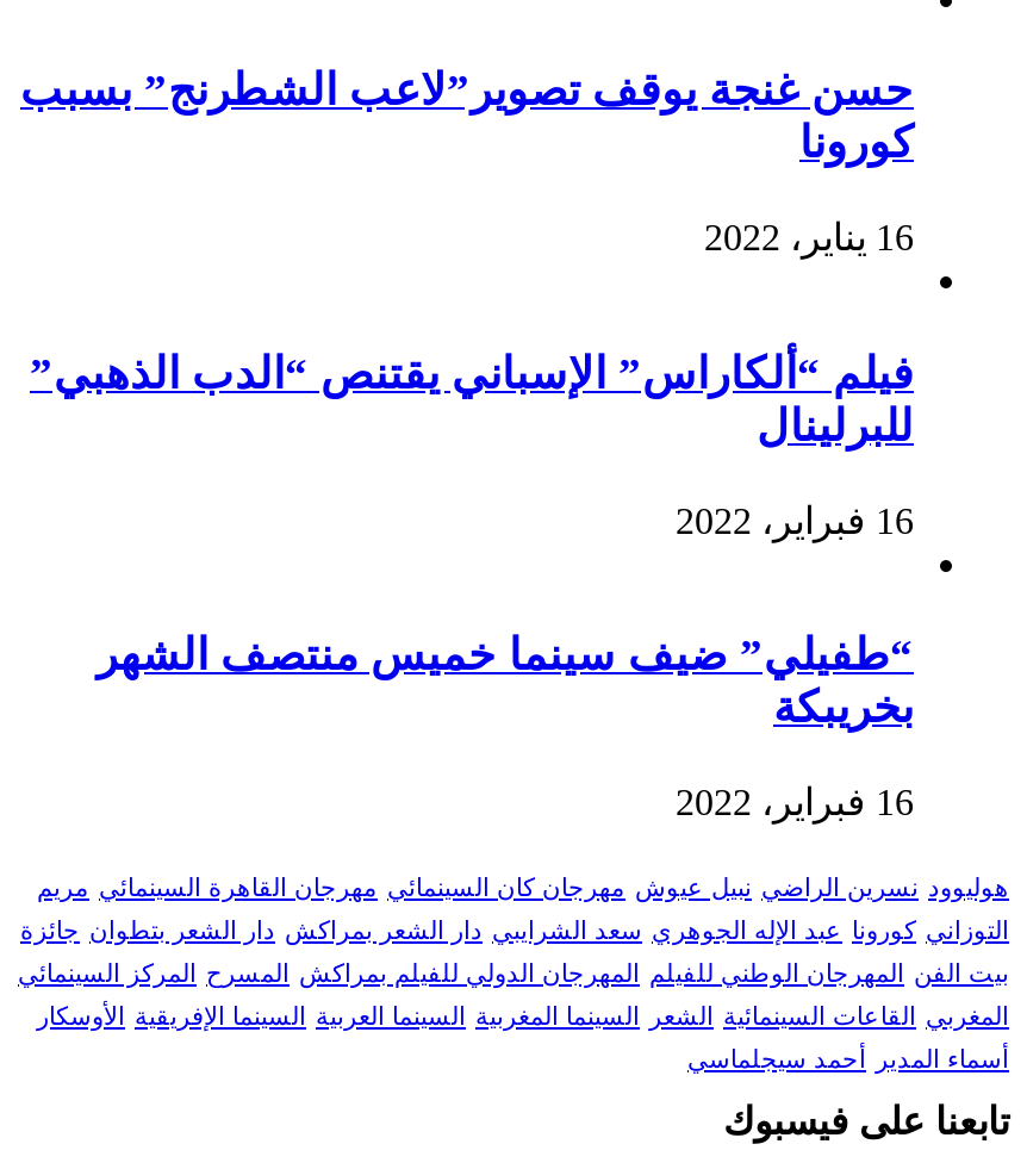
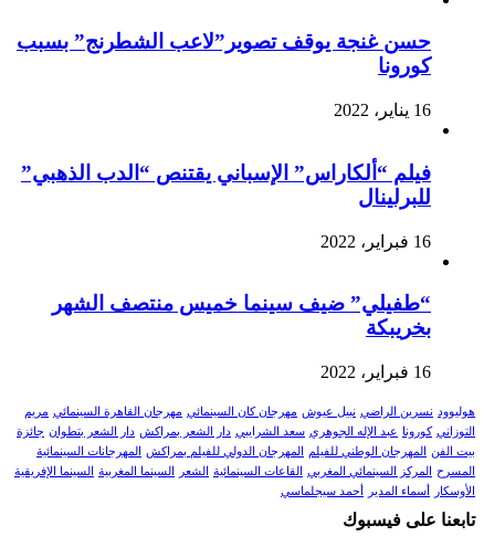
[18,960,1009,987] بيت الفن المهرجان الوطني للفيلم المهرجان الدولي للفيلم بمراكش المسرح المركز السينمائي -> [36,445,475,457] بيت الفن المهرجان الوطني للفيلم المهرجان الدولي للفيلم بمراكش المهرجانات السينمائية
[37,1003,1009,1030] المغربي القاعات السينمائية الشعر السينما المغربية السينما العربية السينما الإفريقية الأوسكار -> [14,465,475,477] المسرح المركز السينمائي المغربي القاعات السينمائية الشعر السينما المغربية السينما الإفريقية
[687,1046,1009,1072] أسماء المدير أحمد سيجلماسي -> [281,485,475,497] الأوسكار أسماء المدير أحمد سيجلماسي

